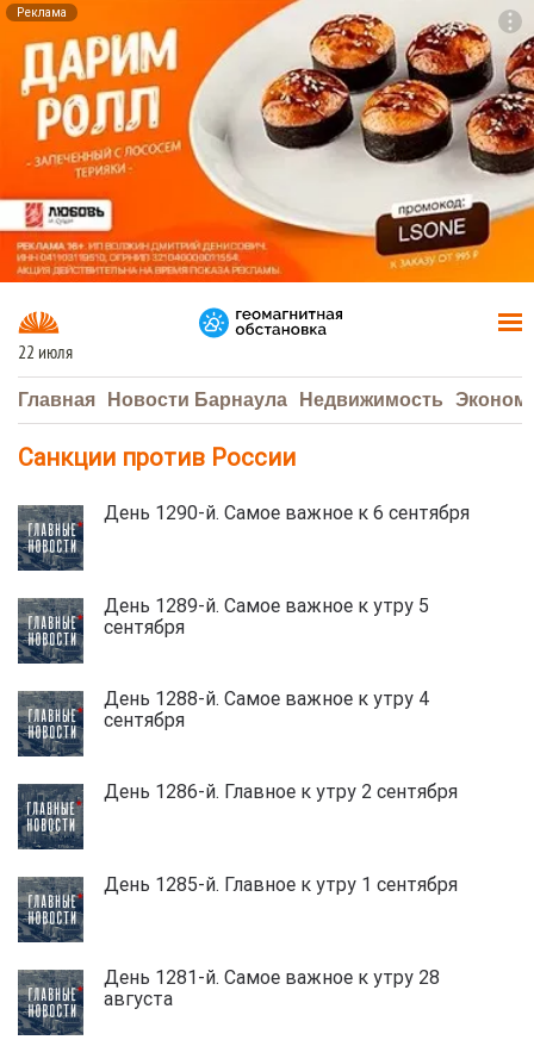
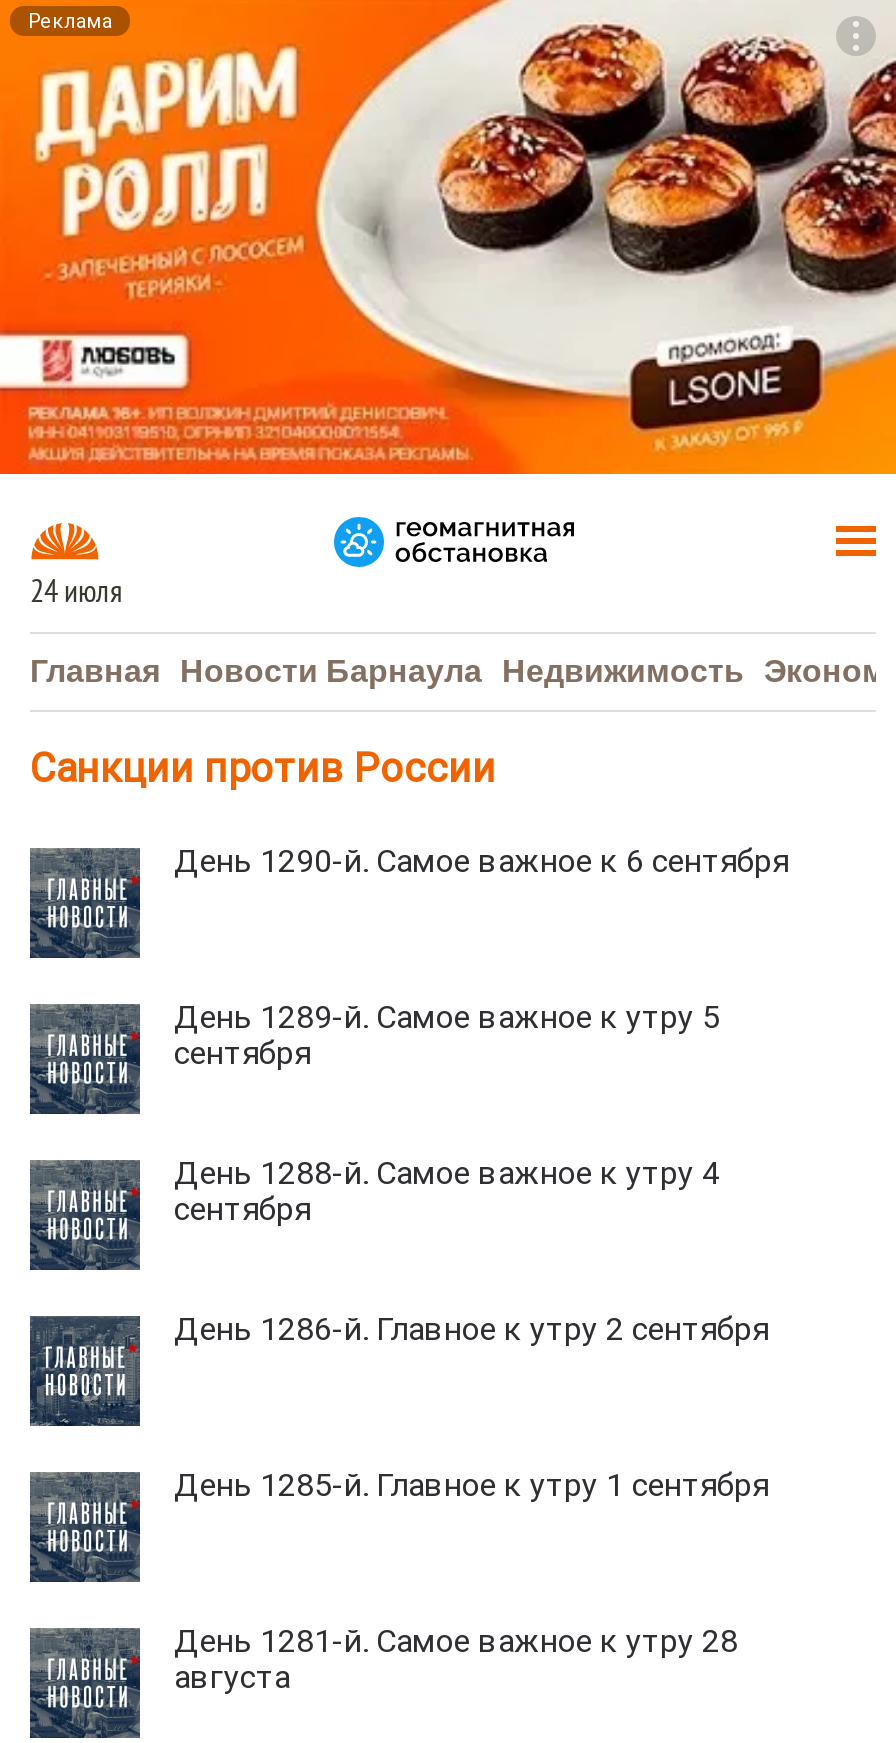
[18,342,73,363] 22 июля -> [30,574,122,610] 24 июля

